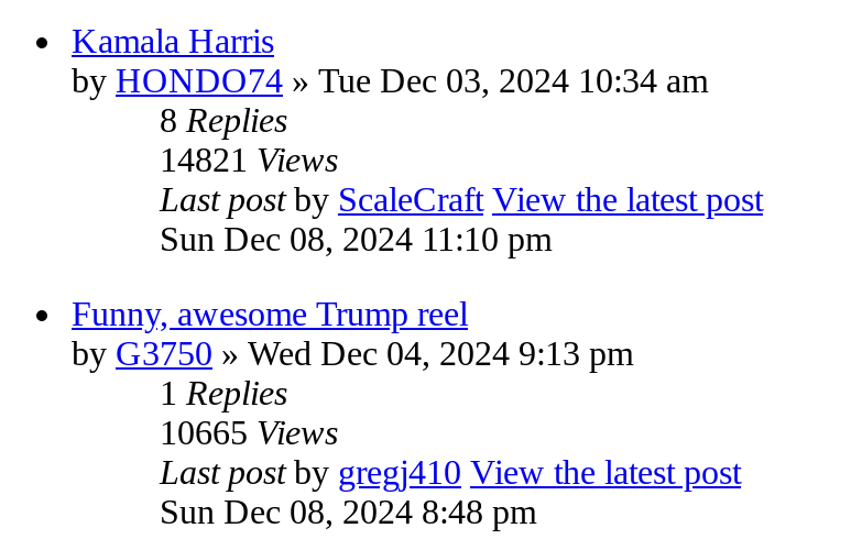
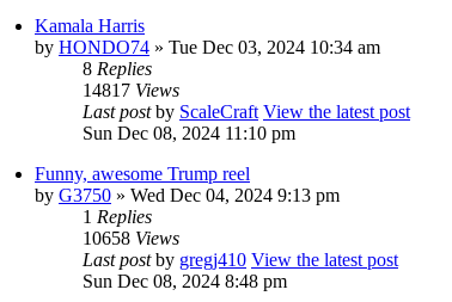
[160,141,338,178] 14821 Views -> [83,80,179,100] 14817 Views
[160,413,338,451] 10665 Views -> [83,228,179,248] 10658 Views

